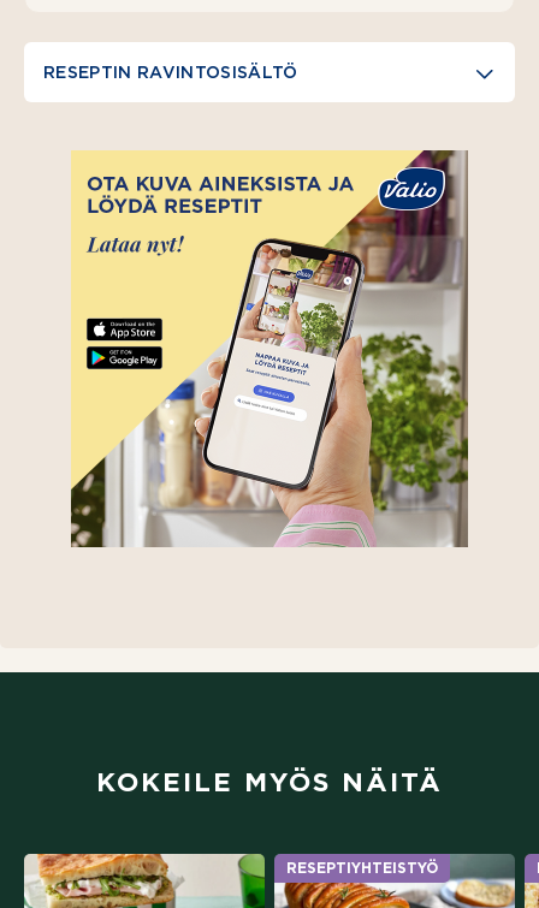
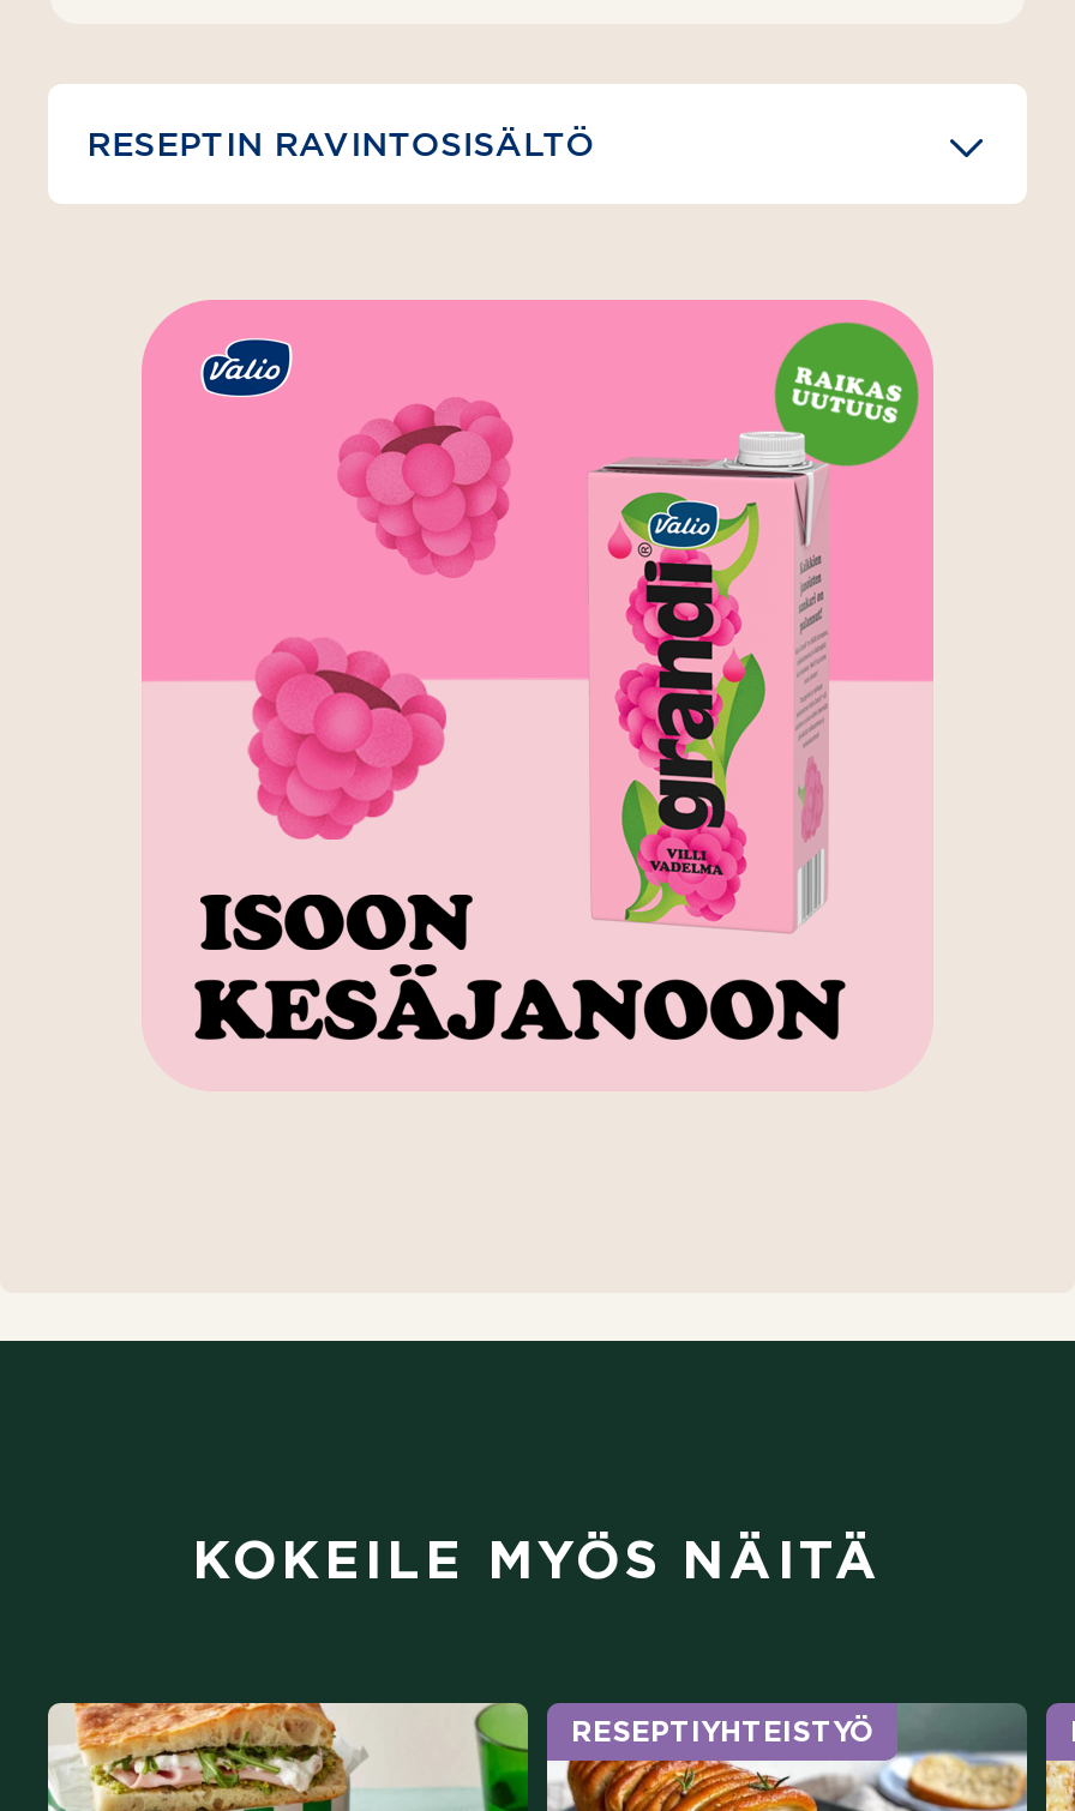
[70,149,469,548] [image] -> [142,300,933,1091] [image]

